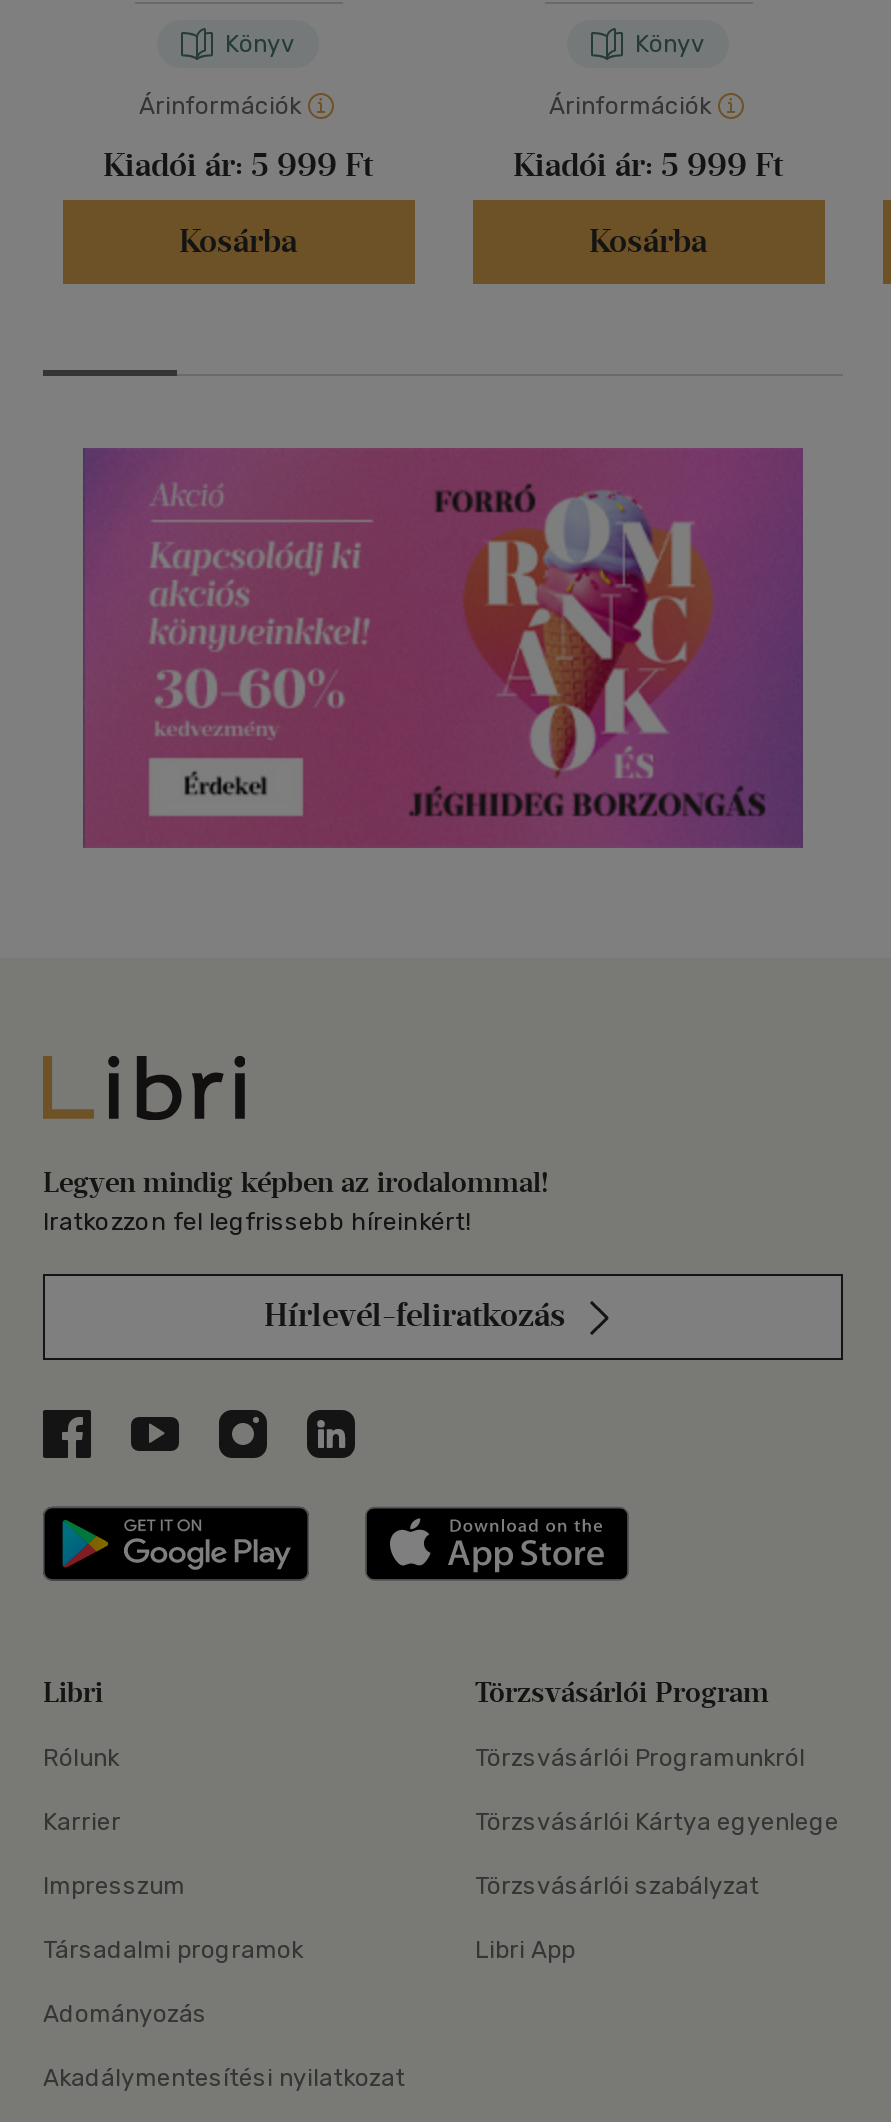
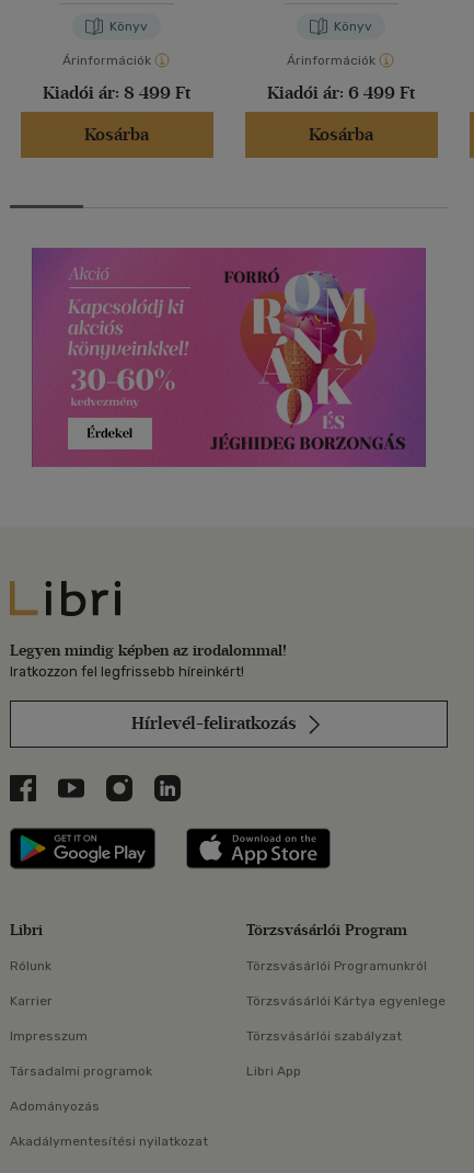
[103,147,373,185] Kiadói ár: 5 999 Ft -> [43,83,190,103] Kiadói ár: 8 499 Ft
[513,147,783,185] Kiadói ár: 5 999 Ft -> [267,83,415,103] Kiadói ár: 6 499 Ft

